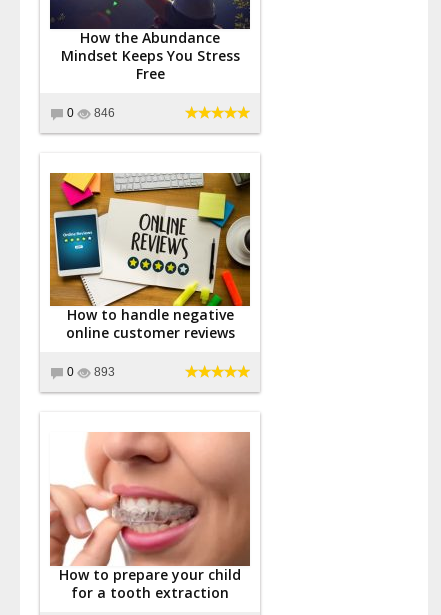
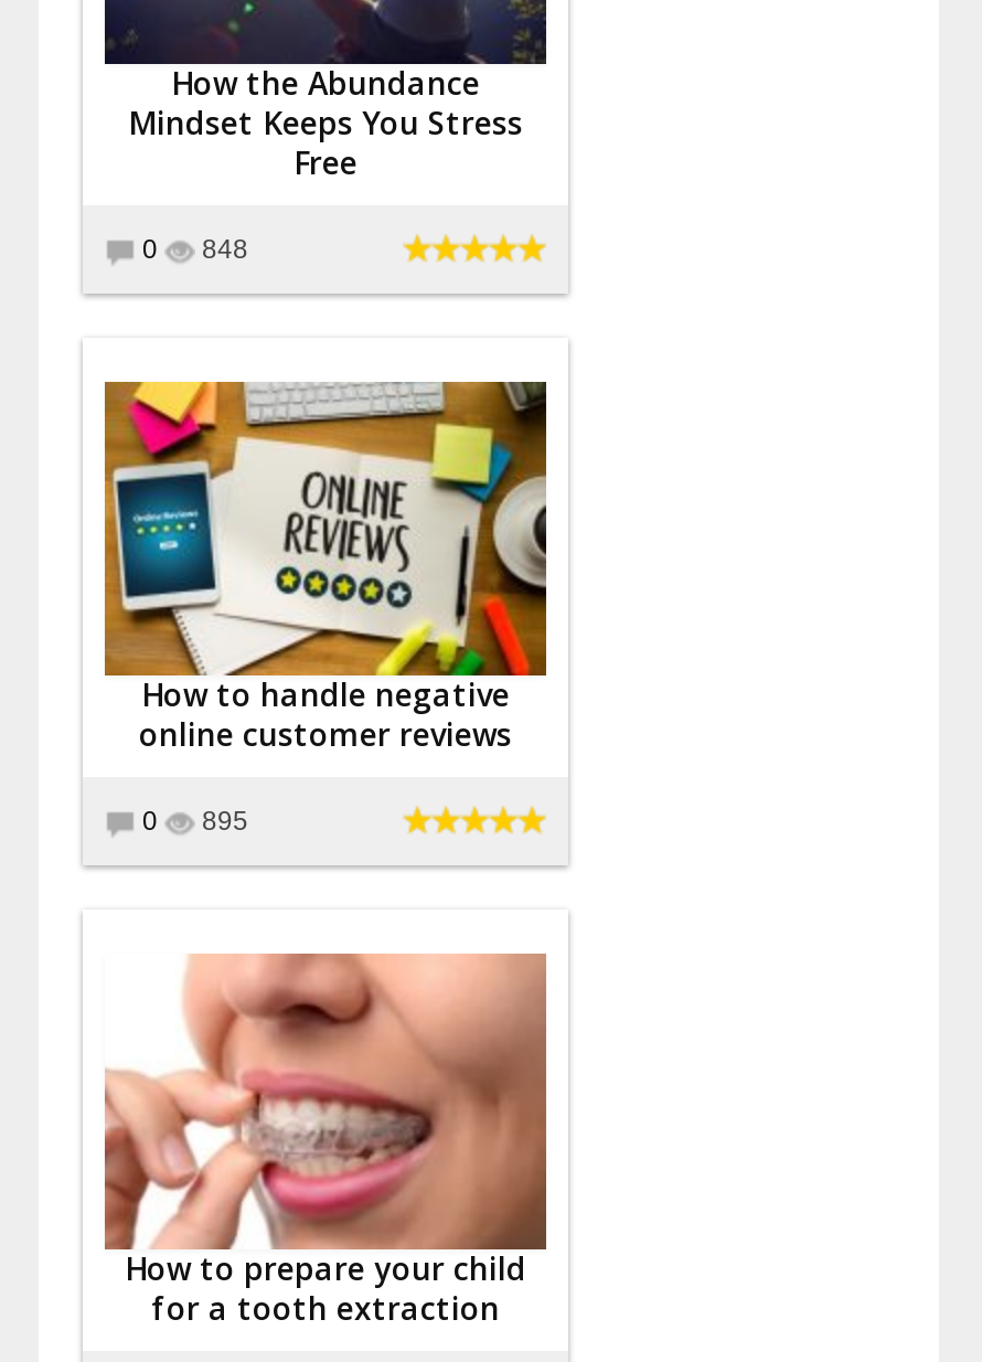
[64,106,115,120] 0 846 -> [136,234,248,264] 0 848
[64,365,115,379] 0 893 -> [136,805,248,836] 0 895

